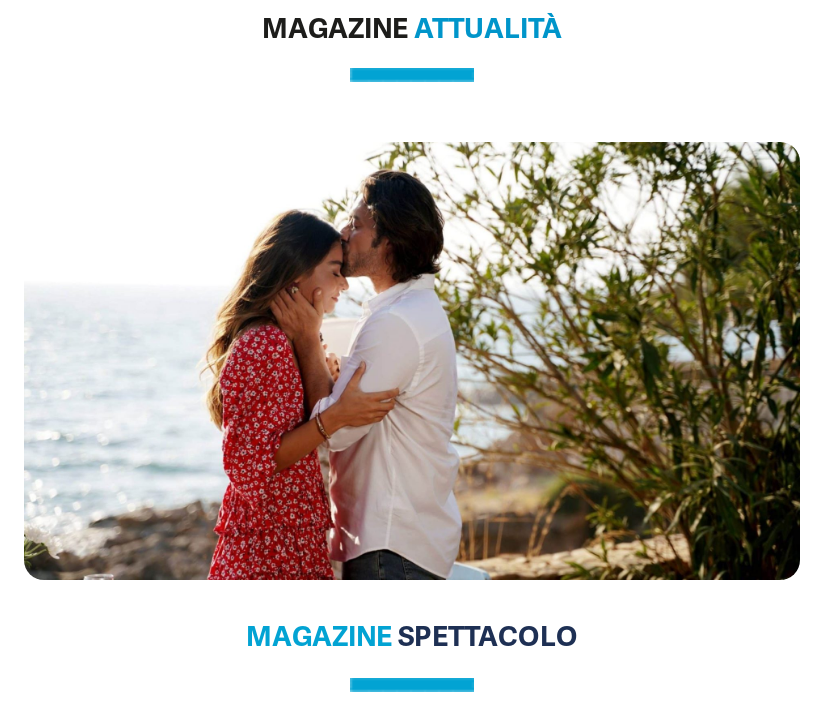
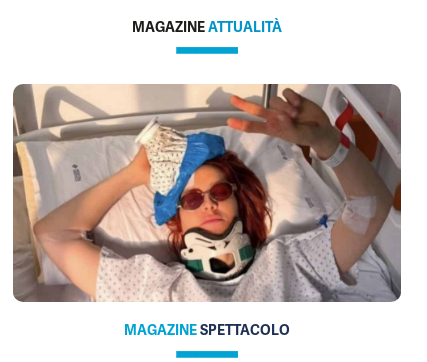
[24,140,802,582] [image] -> [12,83,402,303] [image]

